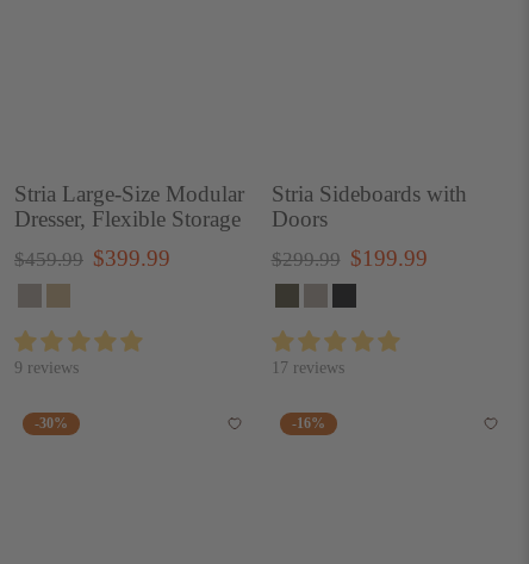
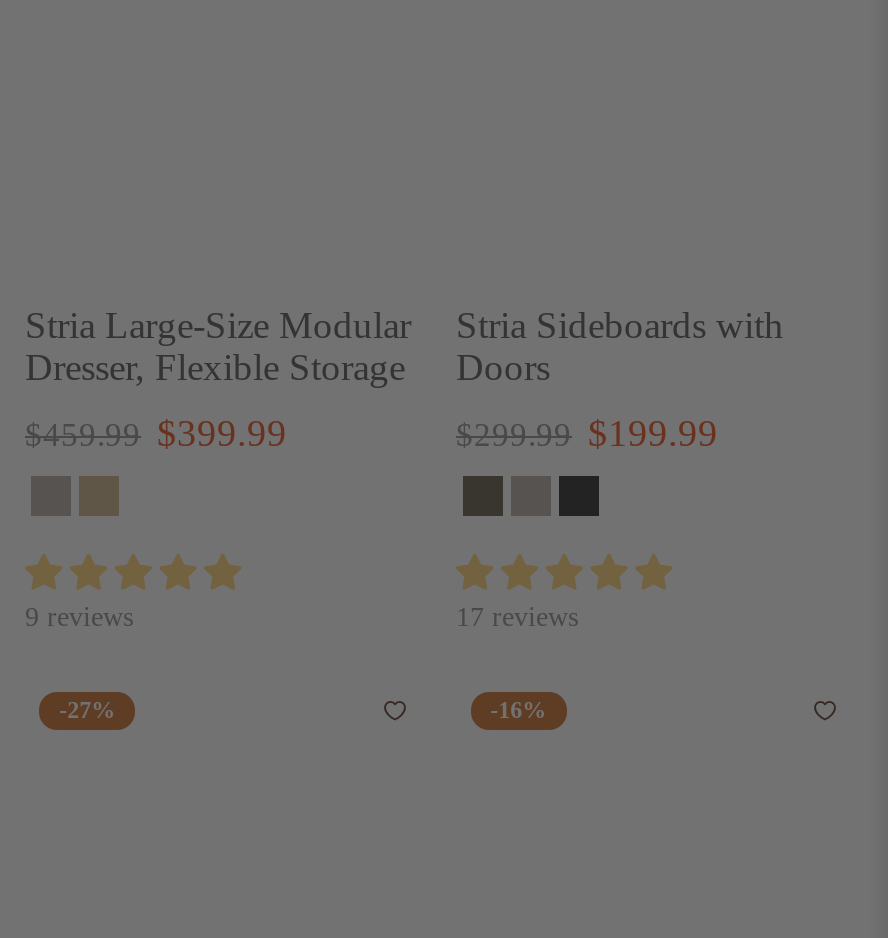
[35,415,68,432] -30% -> [59,696,115,724] -27%

